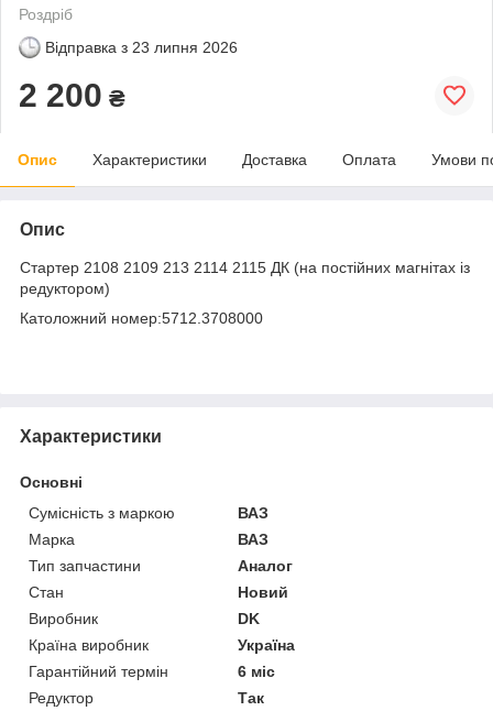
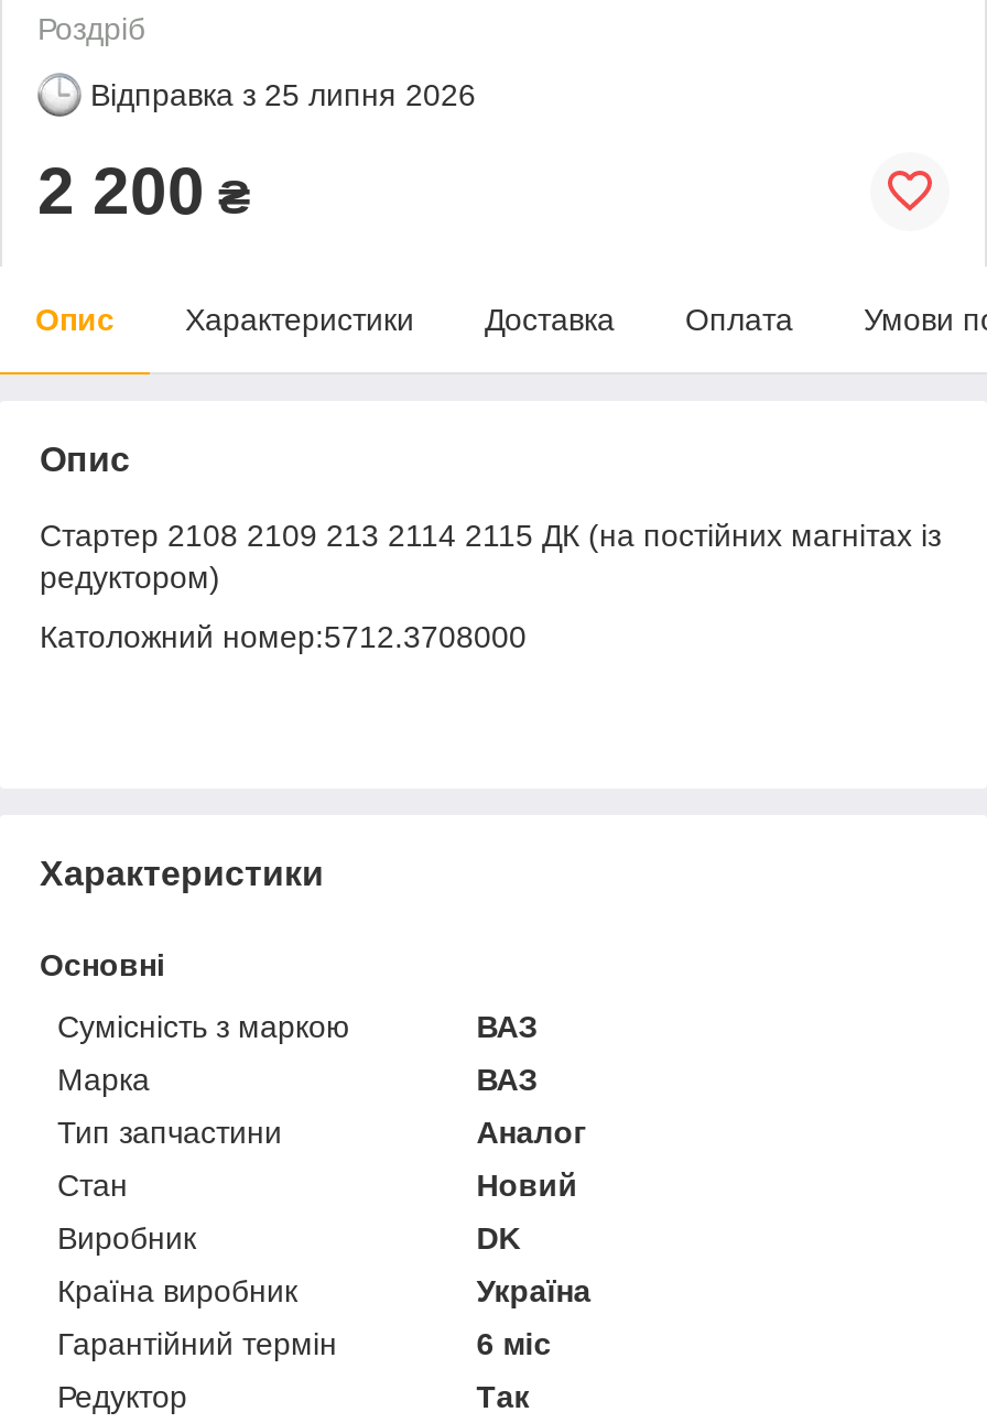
[45,38,238,56] Відправка з 23 липня 2026 -> [90,77,476,112] Відправка з 25 липня 2026

